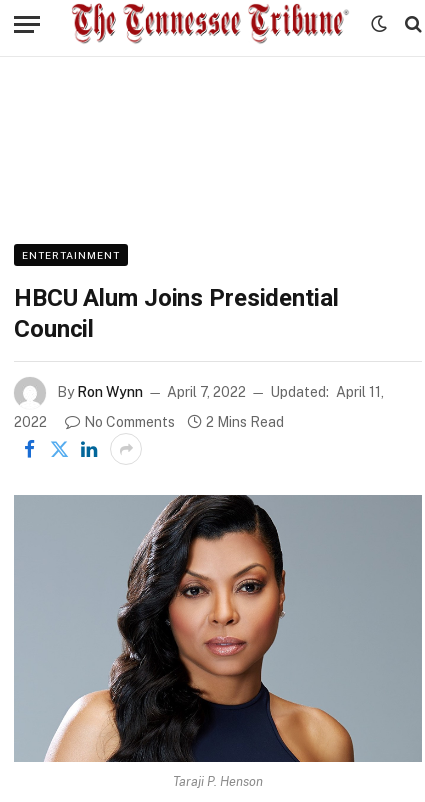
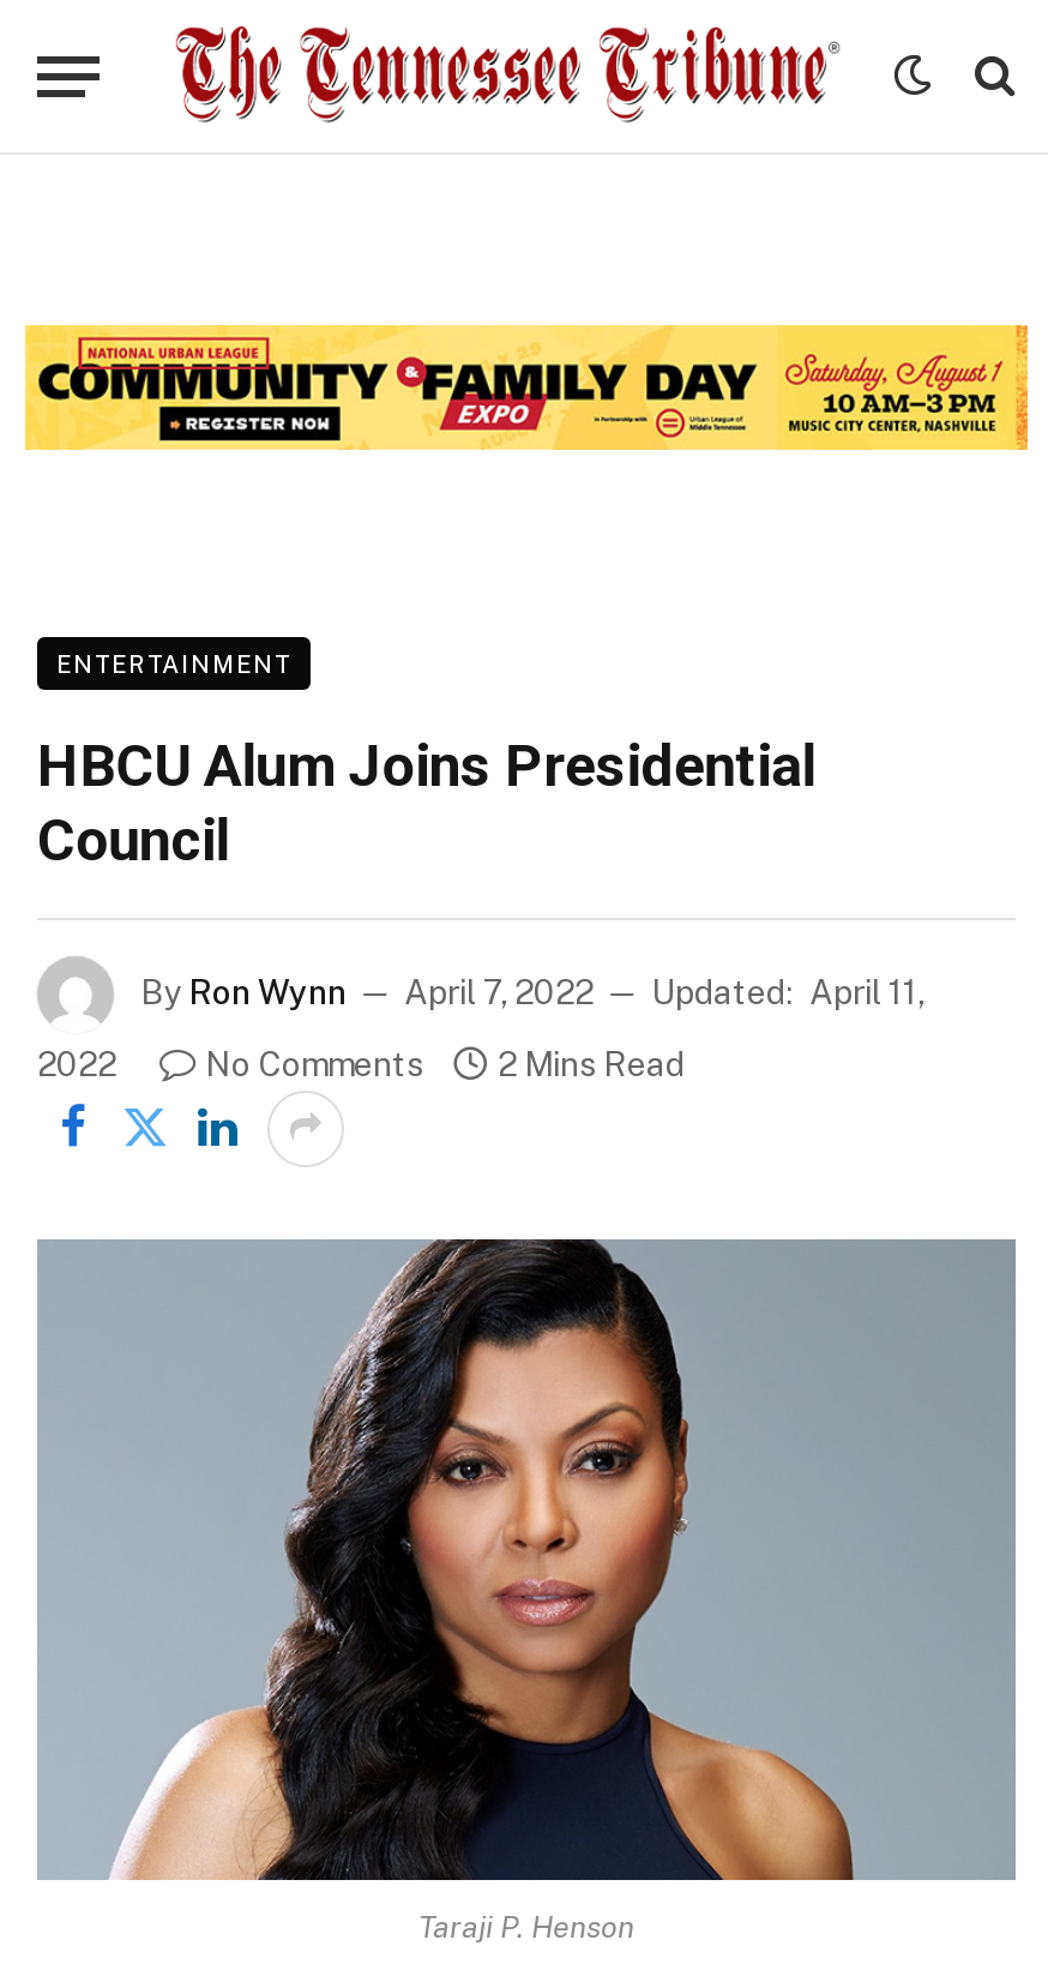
none -> [23,323,1030,452] [image]

